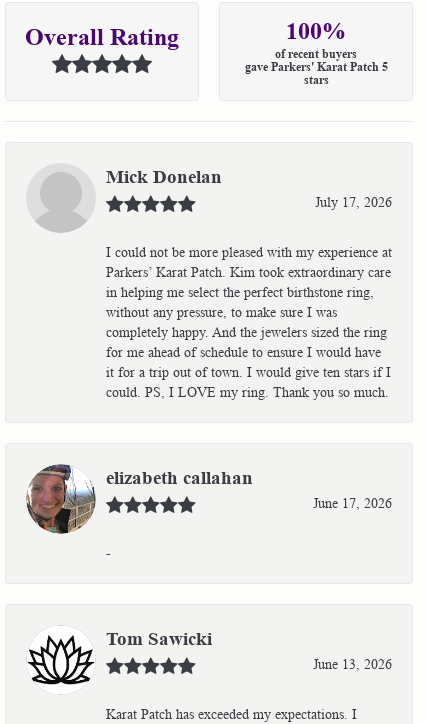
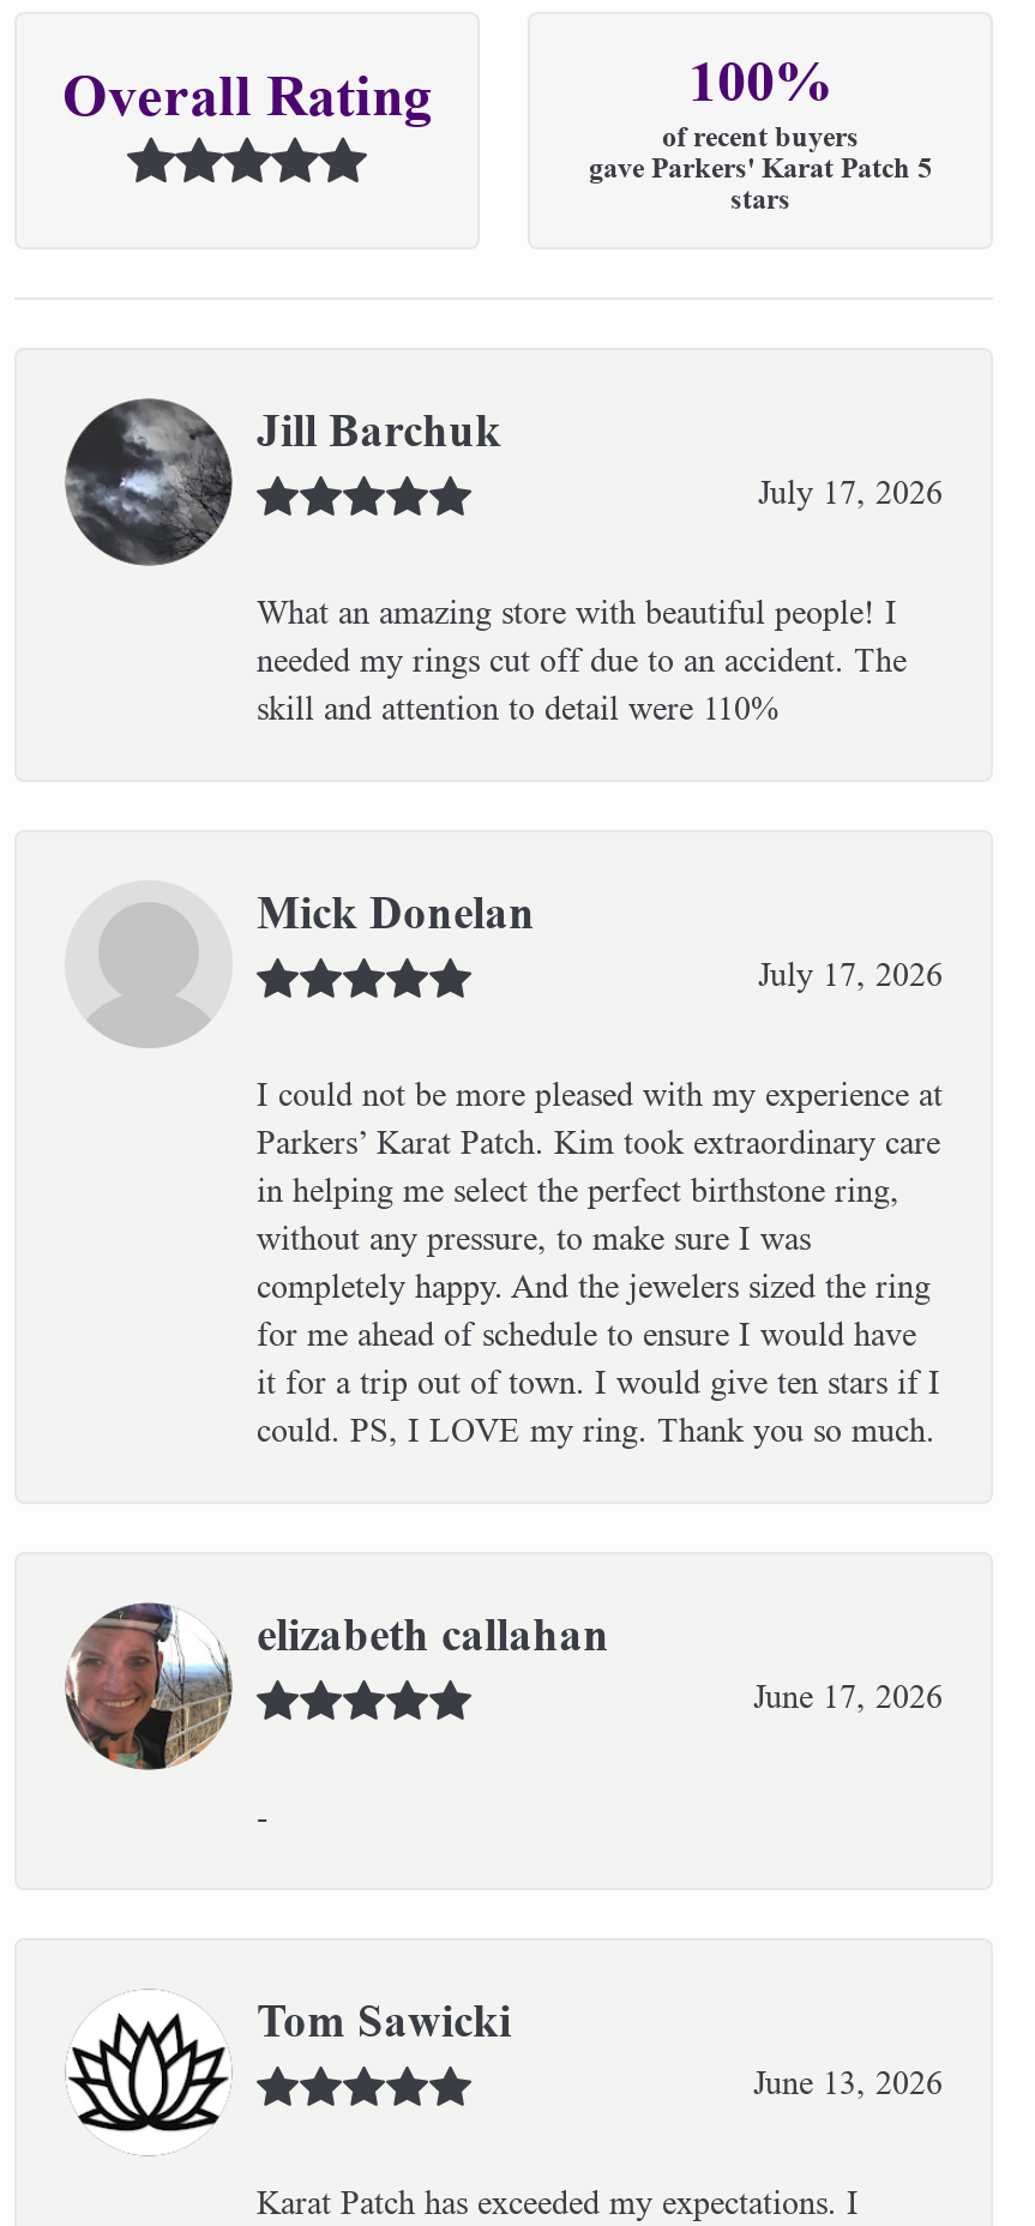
none -> [65,398,943,726] [image] | Jill Barchuk | July 17, 2026 | What an amazing store with beautiful people! I | needed my rings cut off due to an accident. The | skill and attention to detail were 110%

